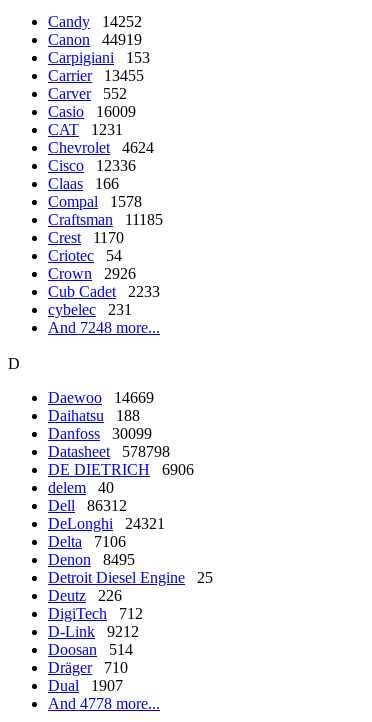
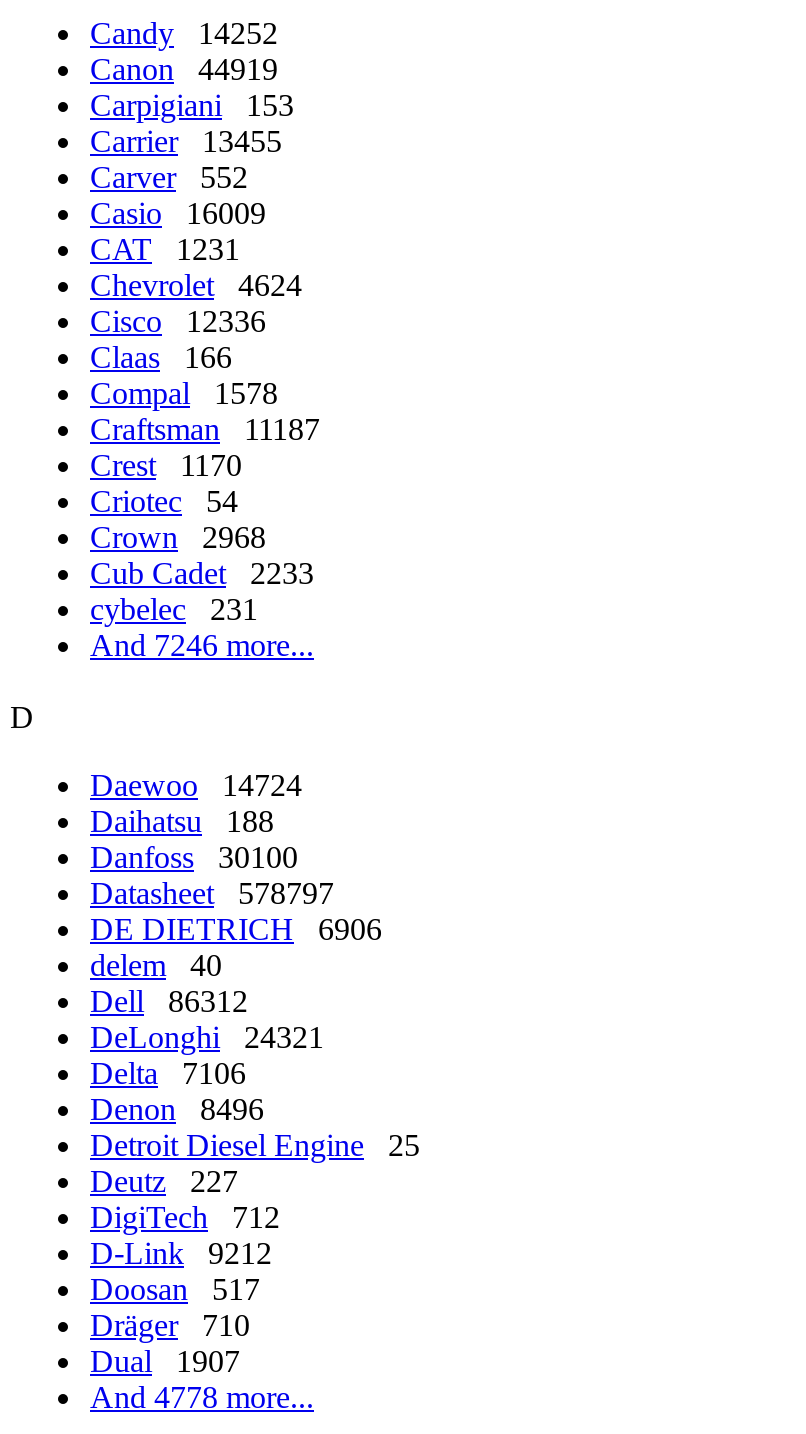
[48,211,163,228] Craftsman 11185 -> [90,412,320,446] Craftsman 11187
[48,265,136,282] Crown 2926 -> [90,520,266,554] Crown 2968
[48,319,160,336] And 7248 more... -> [90,628,314,662] And 7246 more...
[48,389,154,406] Daewoo 14669 -> [90,768,302,802] Daewoo 14724
[48,425,152,442] Danfoss 30099 -> [90,840,298,874] Danfoss 30100
[48,443,170,460] Datasheet 578798 -> [90,876,334,910] Datasheet 578797
[48,551,135,568] Denon 8495 -> [90,1092,264,1126] Denon 8496
[48,587,122,604] Deutz 226 -> [90,1164,238,1198] Deutz 227
[48,641,133,658] Doosan 514 -> [90,1272,260,1306] Doosan 517

